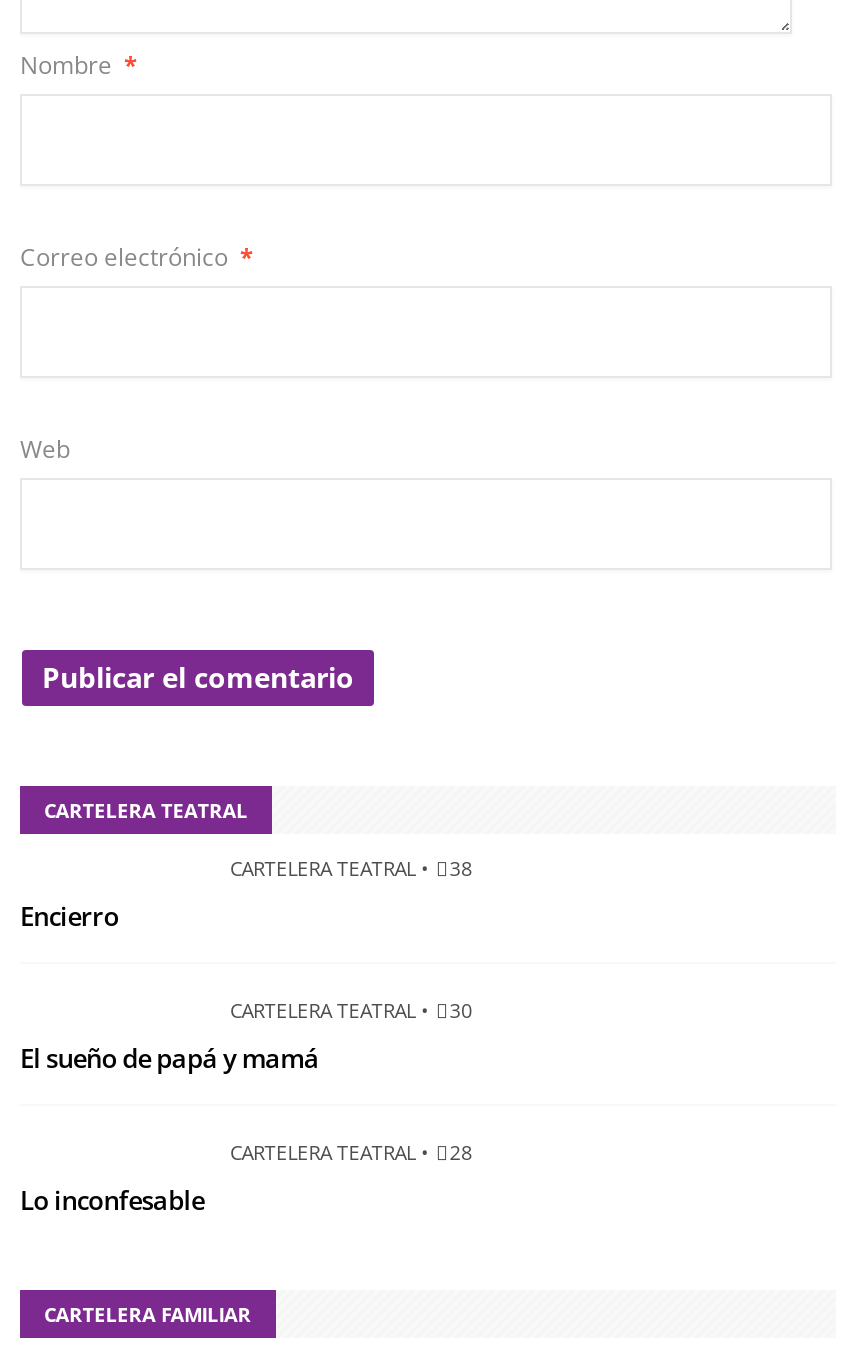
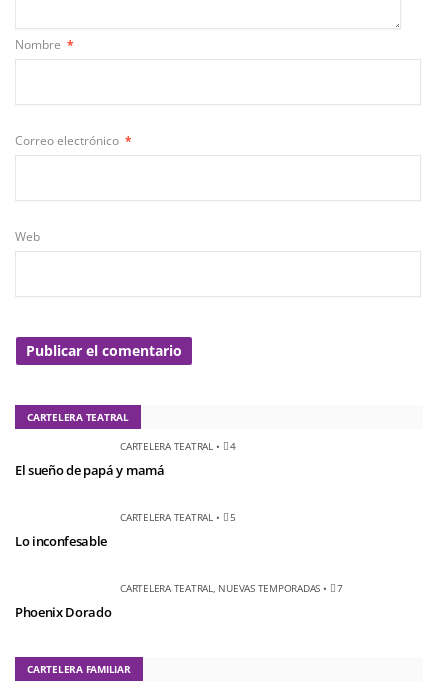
[20,854,472,1024] CARTELERA TEATRAL • 38 | Encierro | CARTELERA TEATRAL • 30 -> [120,439,235,453] CARTELERA TEATRAL • 4
moved [20,1040,319,1076] -> [15,461,164,479]: El sueño de papá y mamá
[230,1138,472,1166] CARTELERA TEATRAL • 28 -> [120,510,235,524] CARTELERA TEATRAL • 5
moved [20,1182,204,1218] -> [15,532,107,550]: Lo inconfesable
none -> [15,581,343,621] CARTELERA TEATRAL, NUEVAS TEMPORADAS • 7 | Phoenix Dorado

